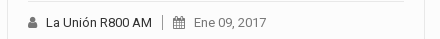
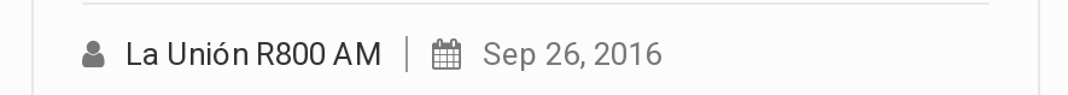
[194,15,266,30] Ene 09, 2017 -> [483,37,661,73] Sep 26, 2016

